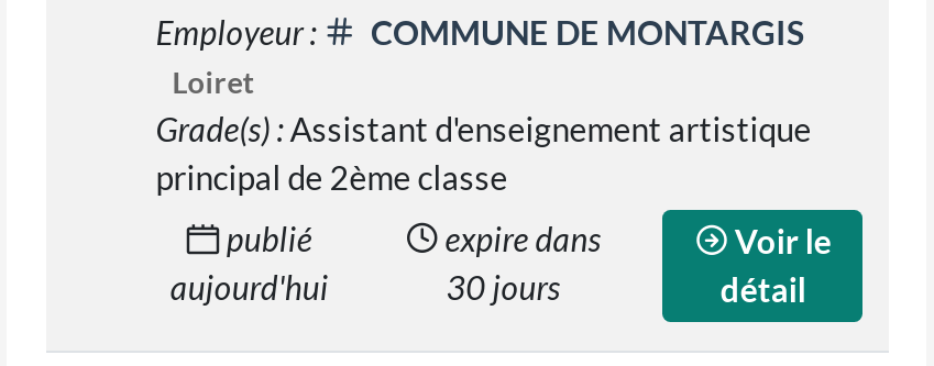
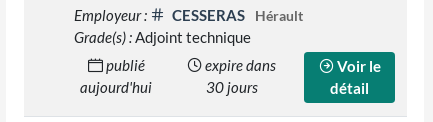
[156,12,811,196] COMMUNE DE MONTARGIS | Loiret | Grade(s) : Assistant d'enseignement artistique | principal de 2ème classe -> [74,6,303,46] CESSERAS Hérault | Grade(s) : Adjoint technique

